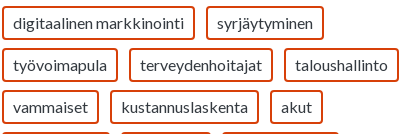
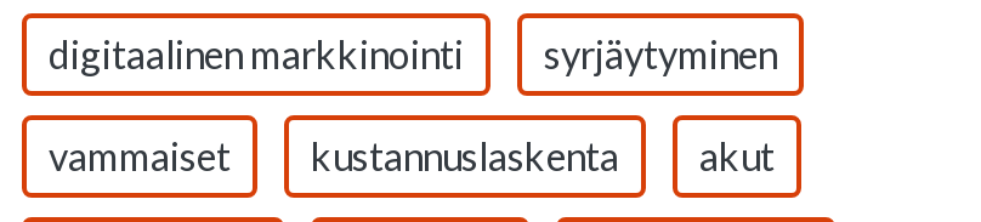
[13,55,388,74] työvoimapula | terveydenhoitajat | taloushallinto -> none

